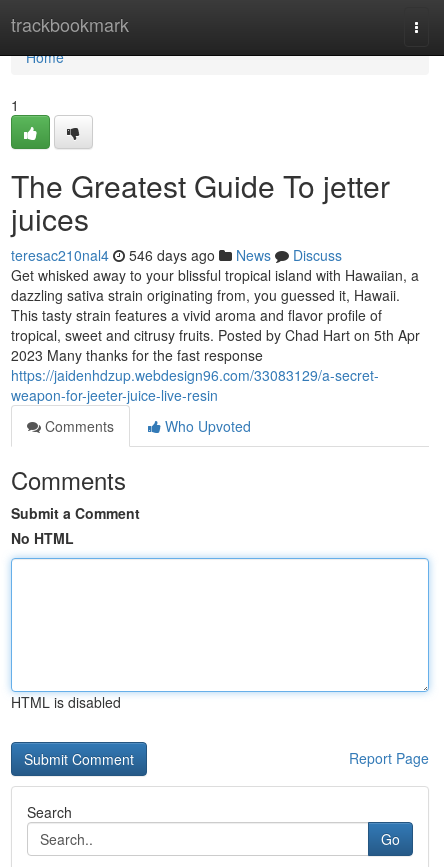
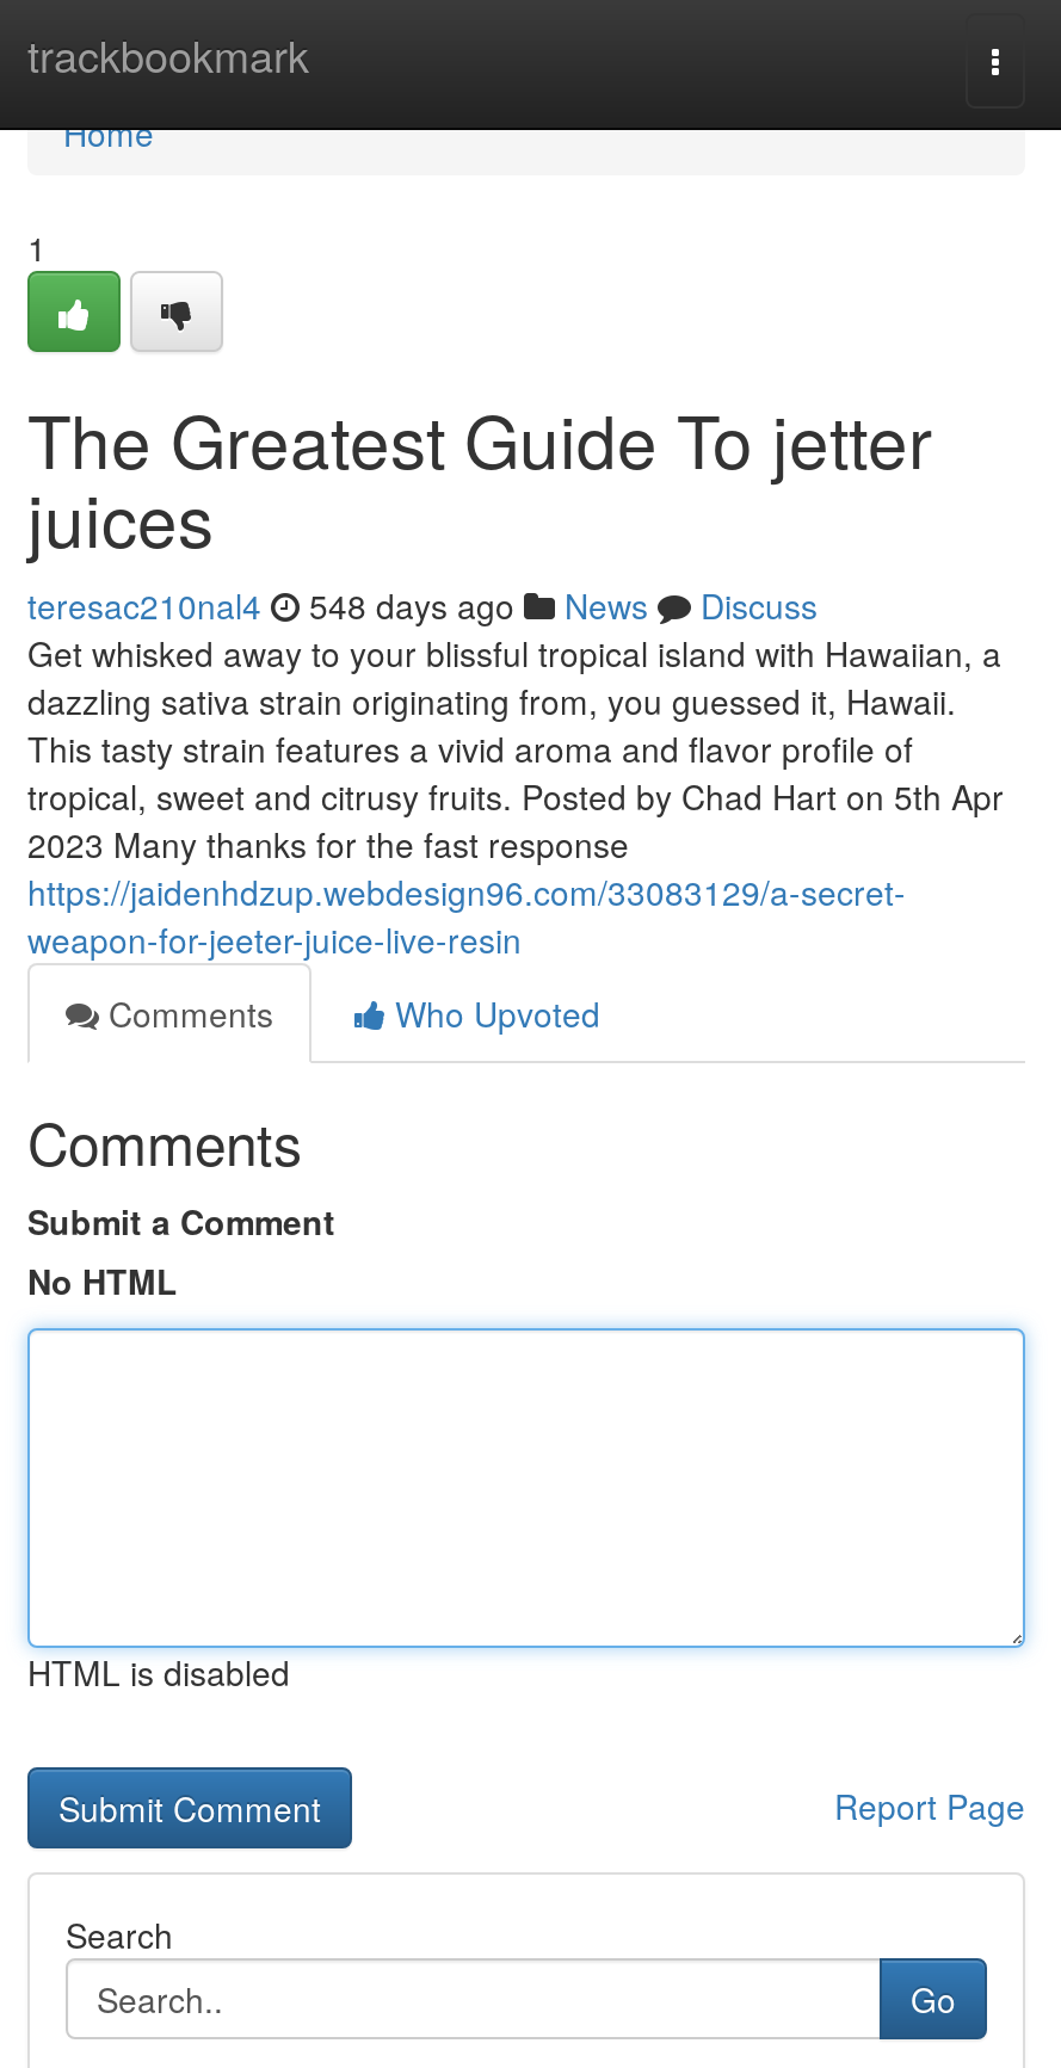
[11,245,342,265] teresac210nal4 546 days ago News Discuss -> [27,581,818,629] teresac210nal4 548 days ago News Discuss

